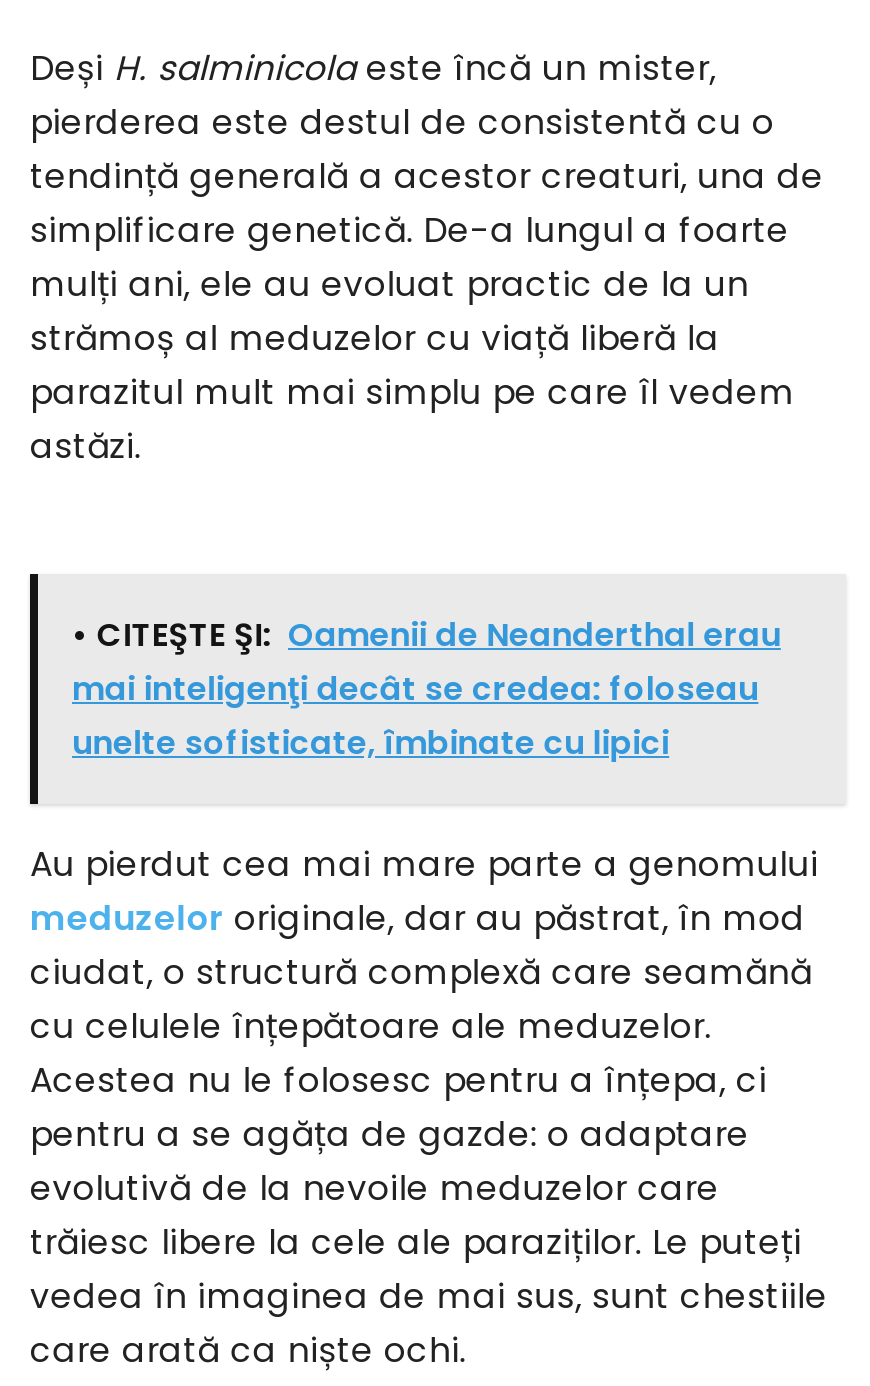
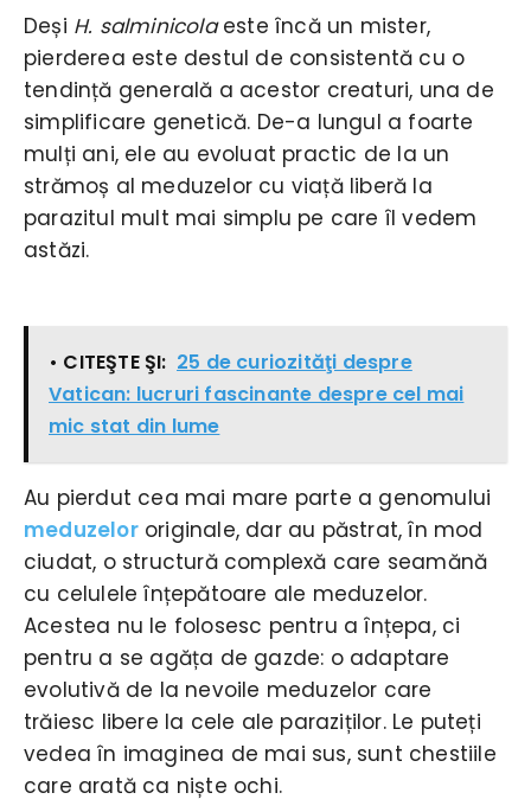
[72,612,781,766] • CITEŞTE ŞI: Oamenii de Neanderthal erau | mai inteligenţi decât se credea: foloseau | unelte sofisticate, îmbinate cu lipici -> [49,348,464,440] • CITEŞTE ŞI: 25 de curiozităţi despre | Vatican: lucruri fascinante despre cel mai | mic stat din lume

